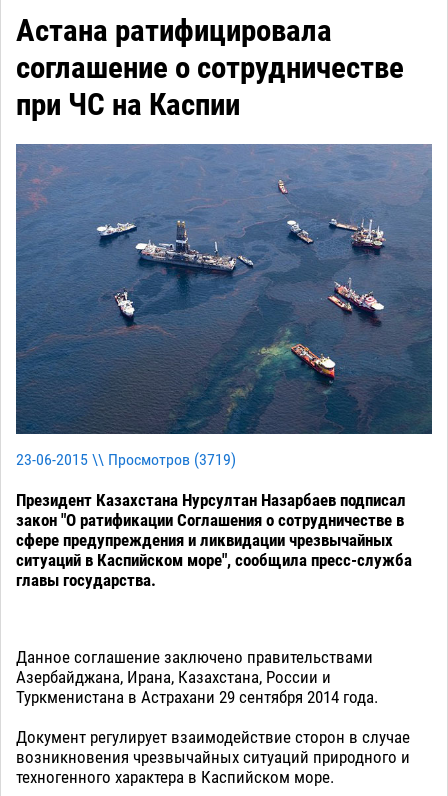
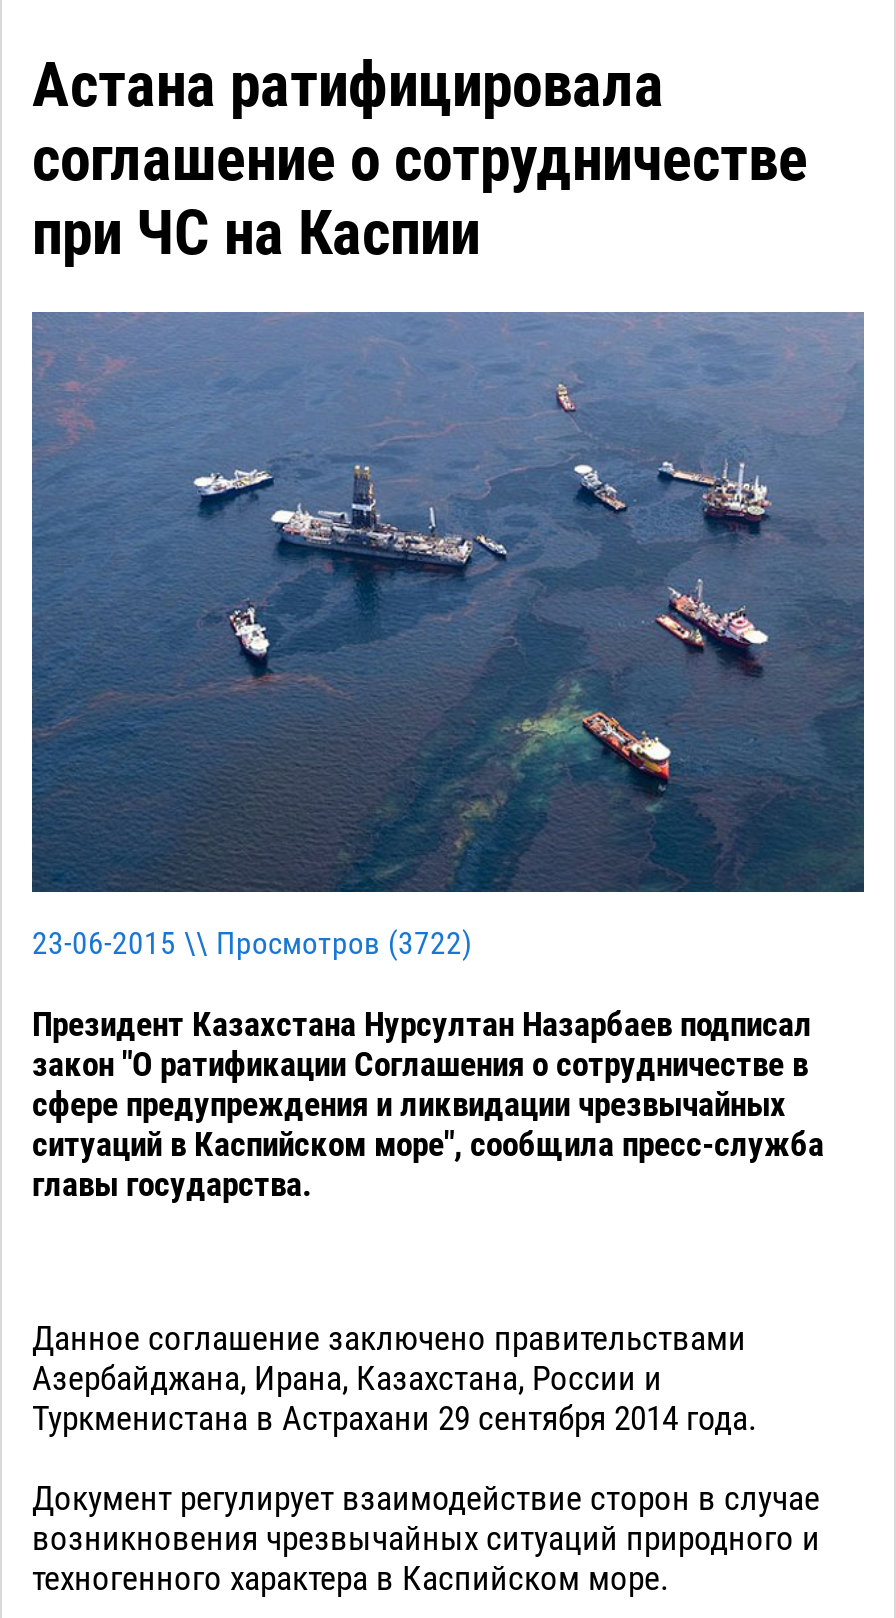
[16,451,236,469] 23-06-2015 \\ Просмотров (3719) -> [32,926,472,962] 23-06-2015 \\ Просмотров (3722)

